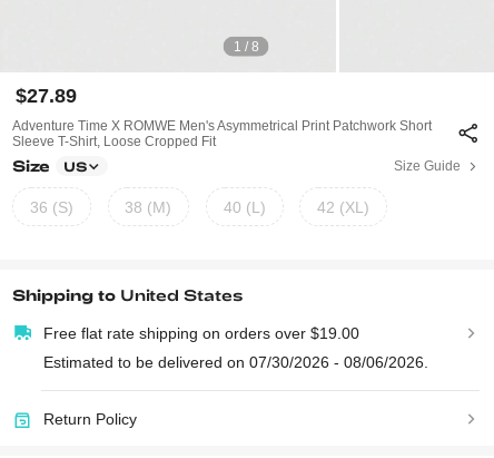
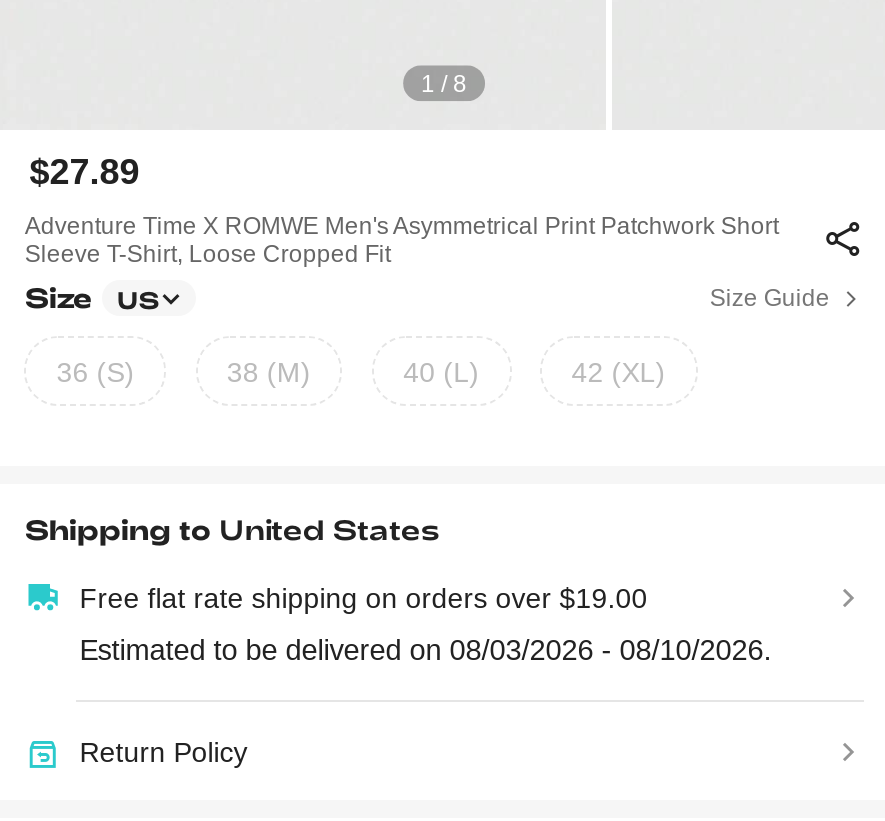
[43,353,428,371] Estimated to be delivered on 07/30/2026 - 08/06/2026. -> [79,634,771,666] Estimated to be delivered on 08/03/2026 - 08/10/2026.

